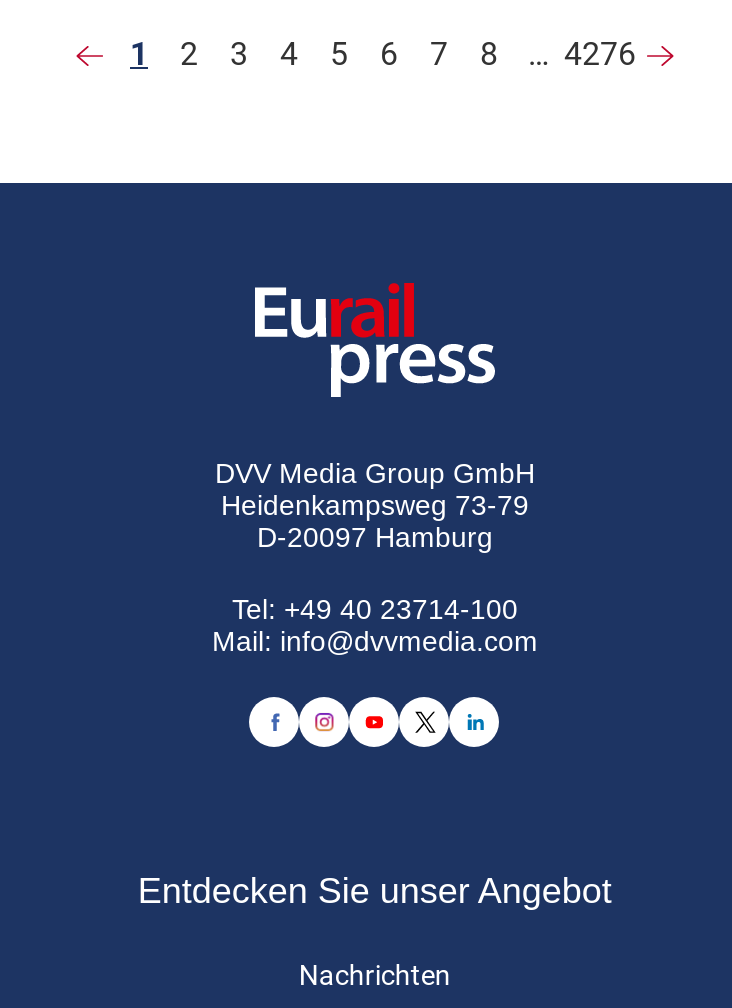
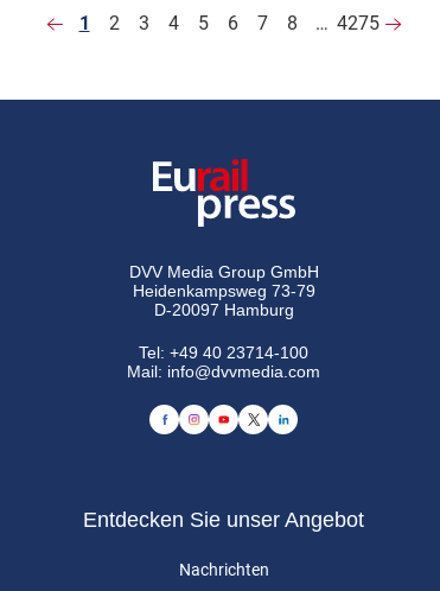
[130,34,636,72] 1 2 3 4 5 6 7 8 … 4276 -> [79,11,379,34] 1 2 3 4 5 6 7 8 … 4275

